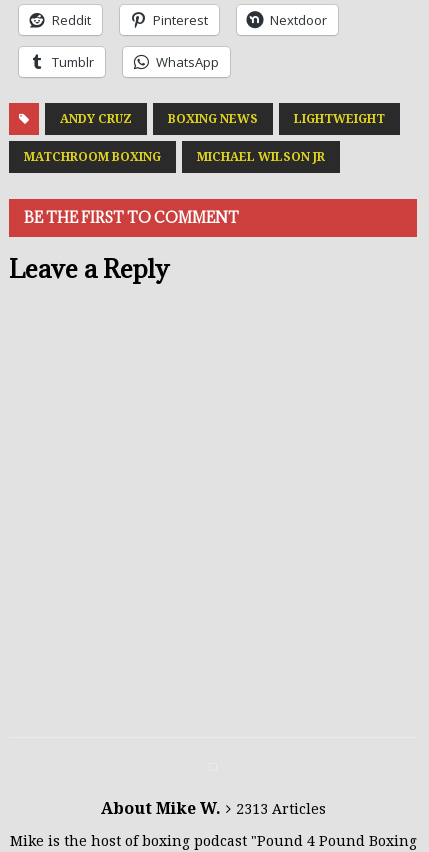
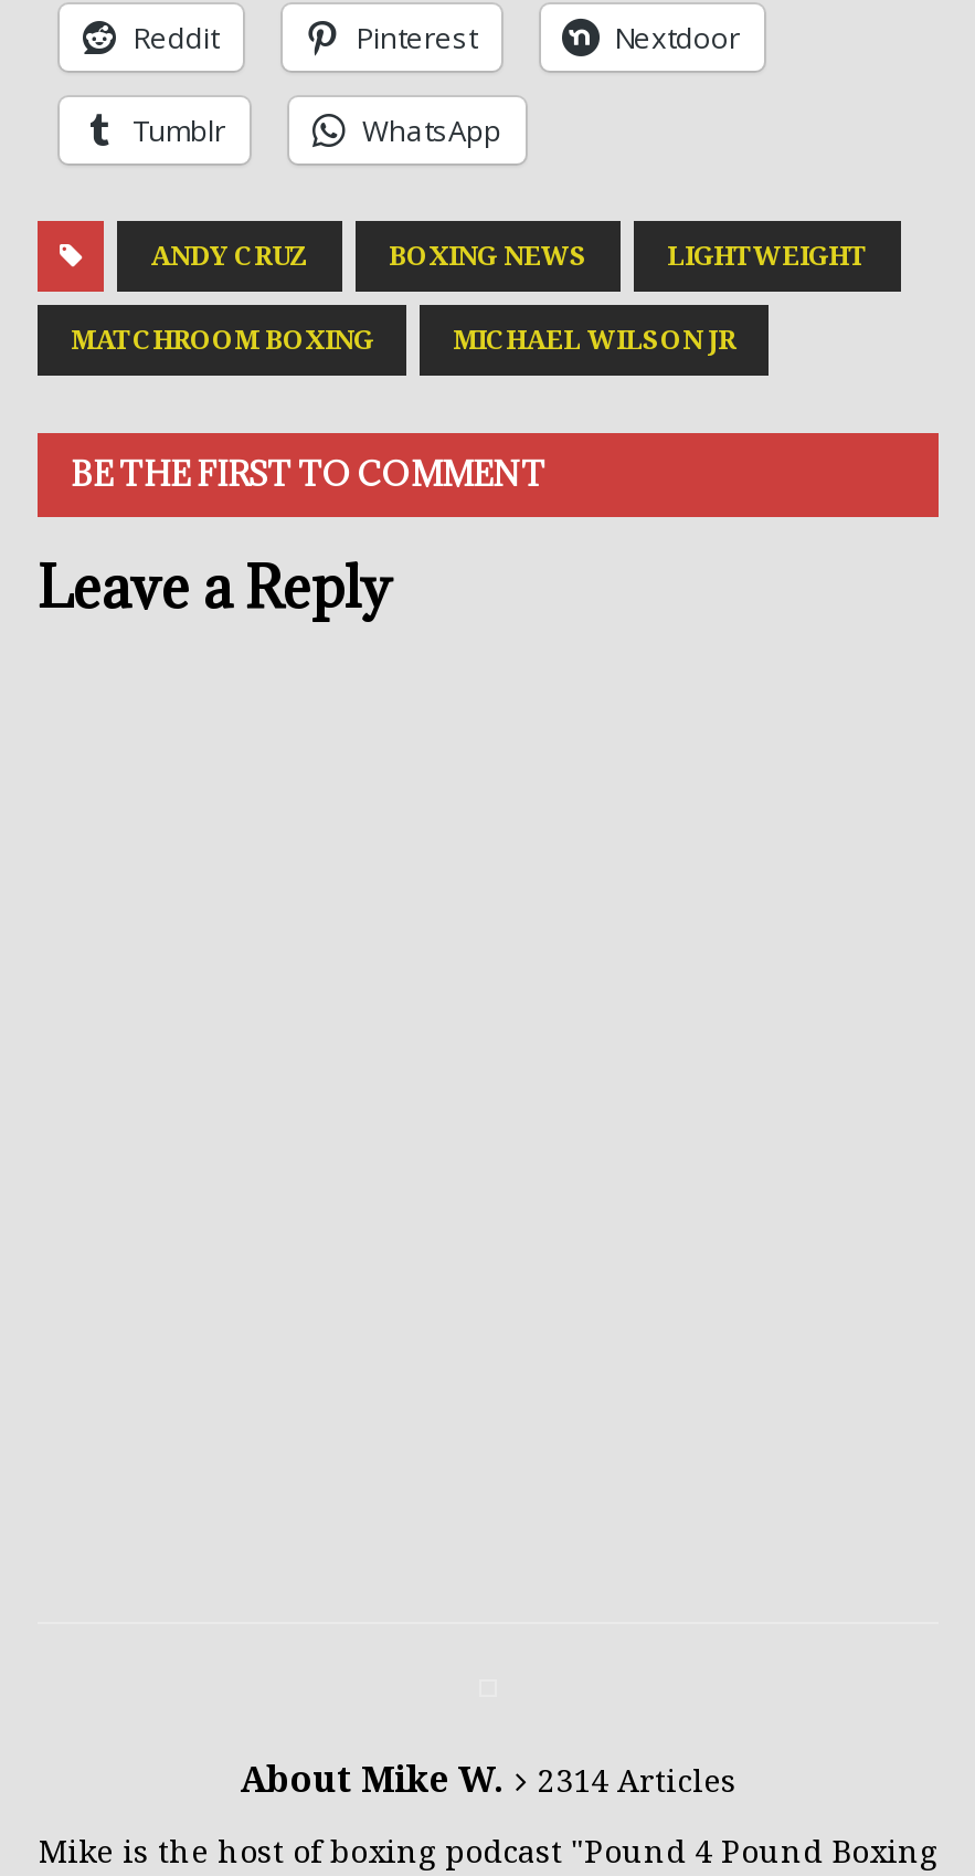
[100,799,325,818] About Mike W. 2313 Articles -> [240,1760,736,1802] About Mike W. 2314 Articles

